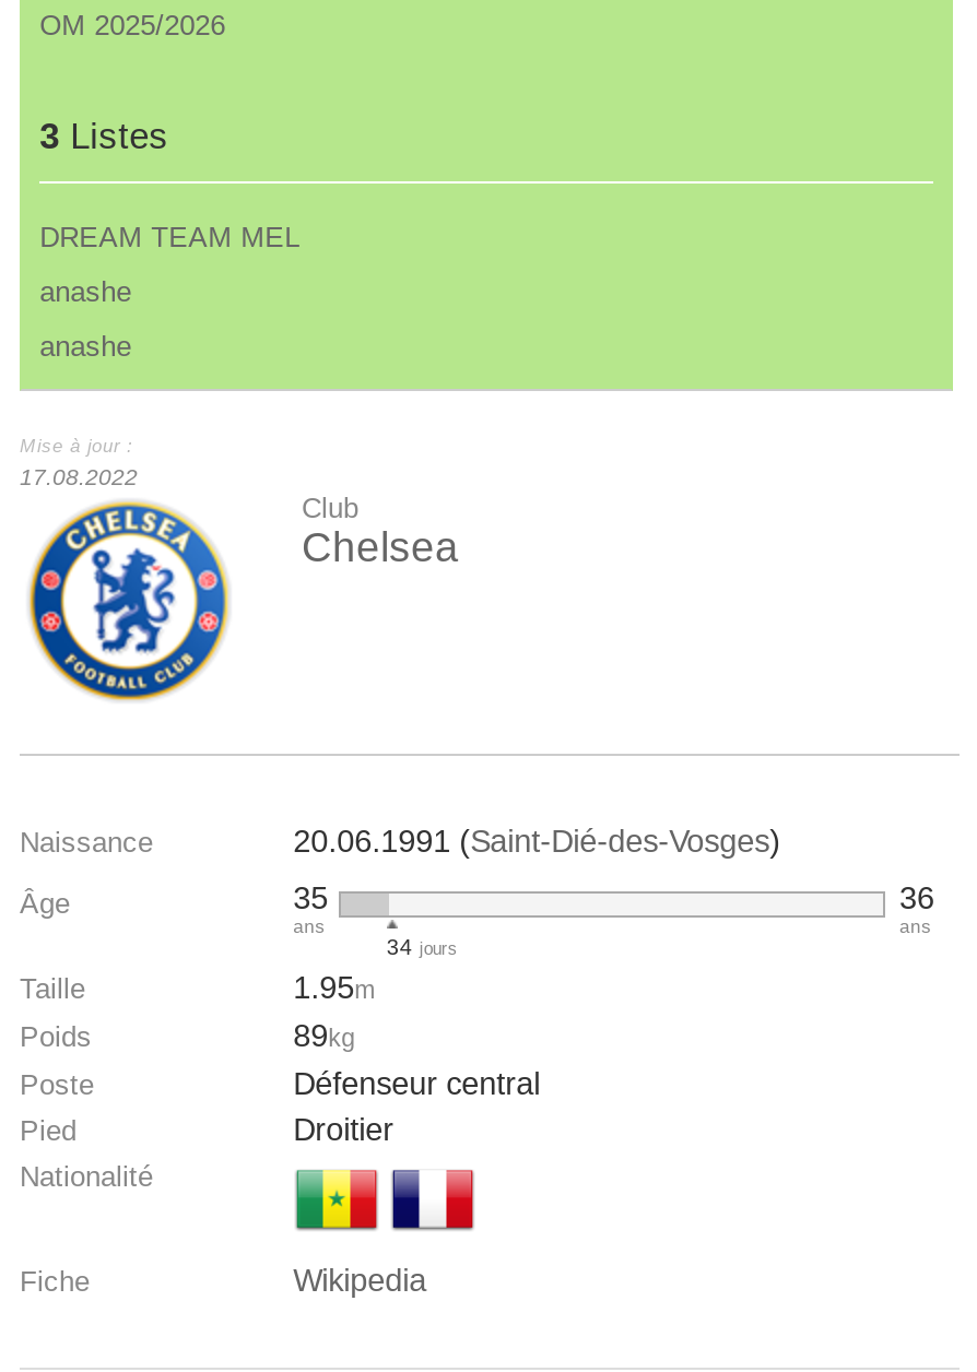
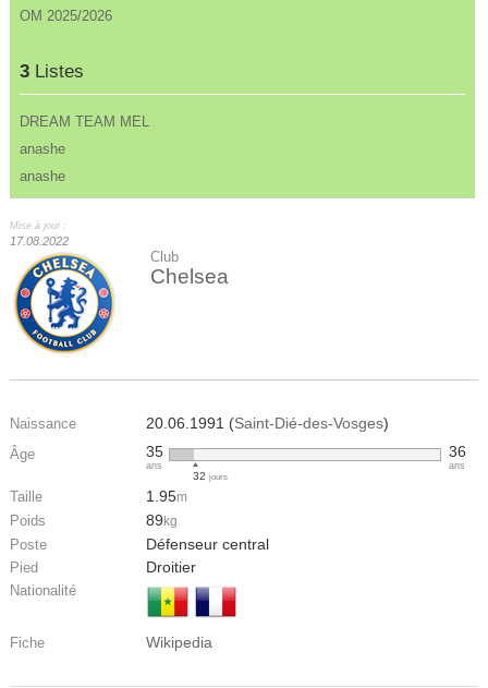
[386,936,456,960] 34 jours -> [193,470,227,482] 32 jours

